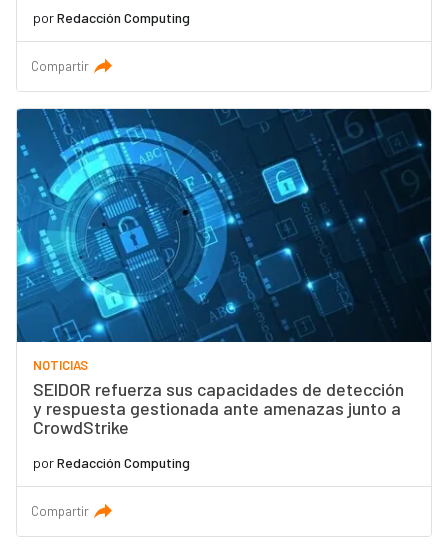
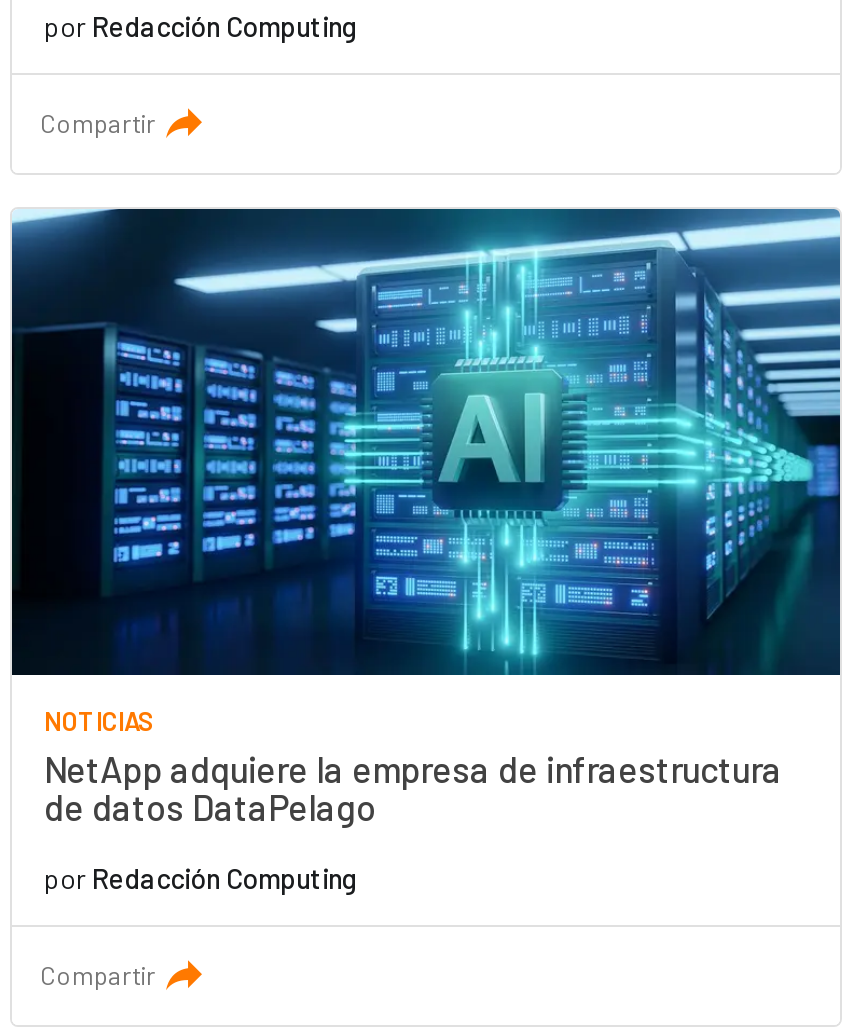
[16,108,432,438] [image] | SEIDOR refuerza sus capacidades de detección | y respuesta gestionada ante amenazas junto a | CrowdStrike -> [10,207,842,830] [image] | NetApp adquiere la empresa de infraestructura | de datos DataPelago

